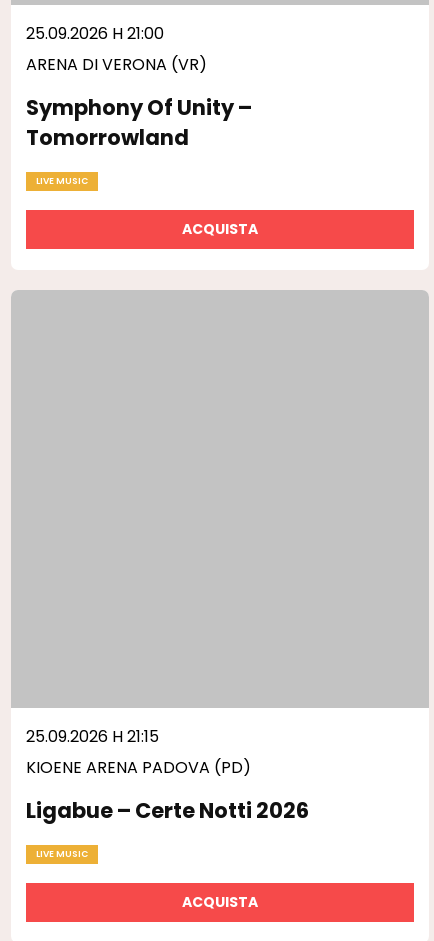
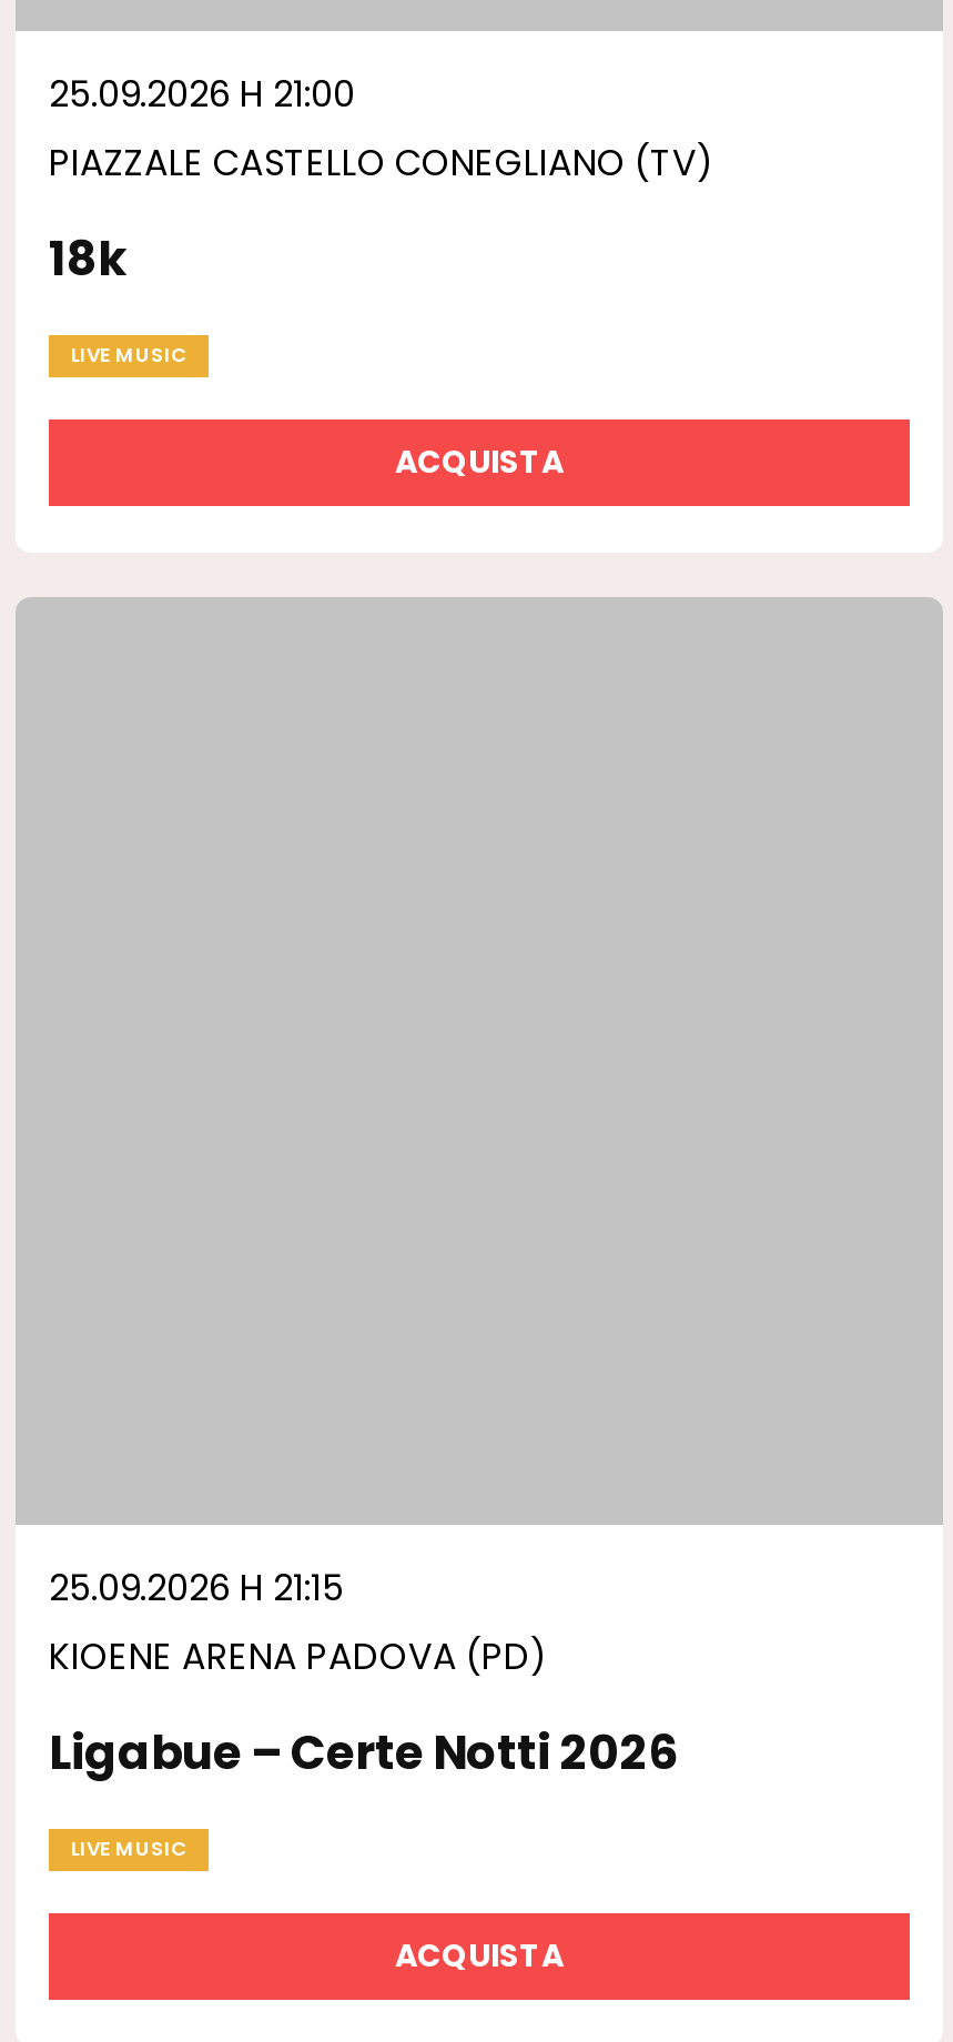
[26,53,207,76] ARENA DI VERONA (VR) -> [49,138,714,189] PIAZZALE CASTELLO CONEGLIANO (TV)
[26,93,252,152] Symphony Of Unity – | Tomorrowland -> [49,226,126,291] 18k

